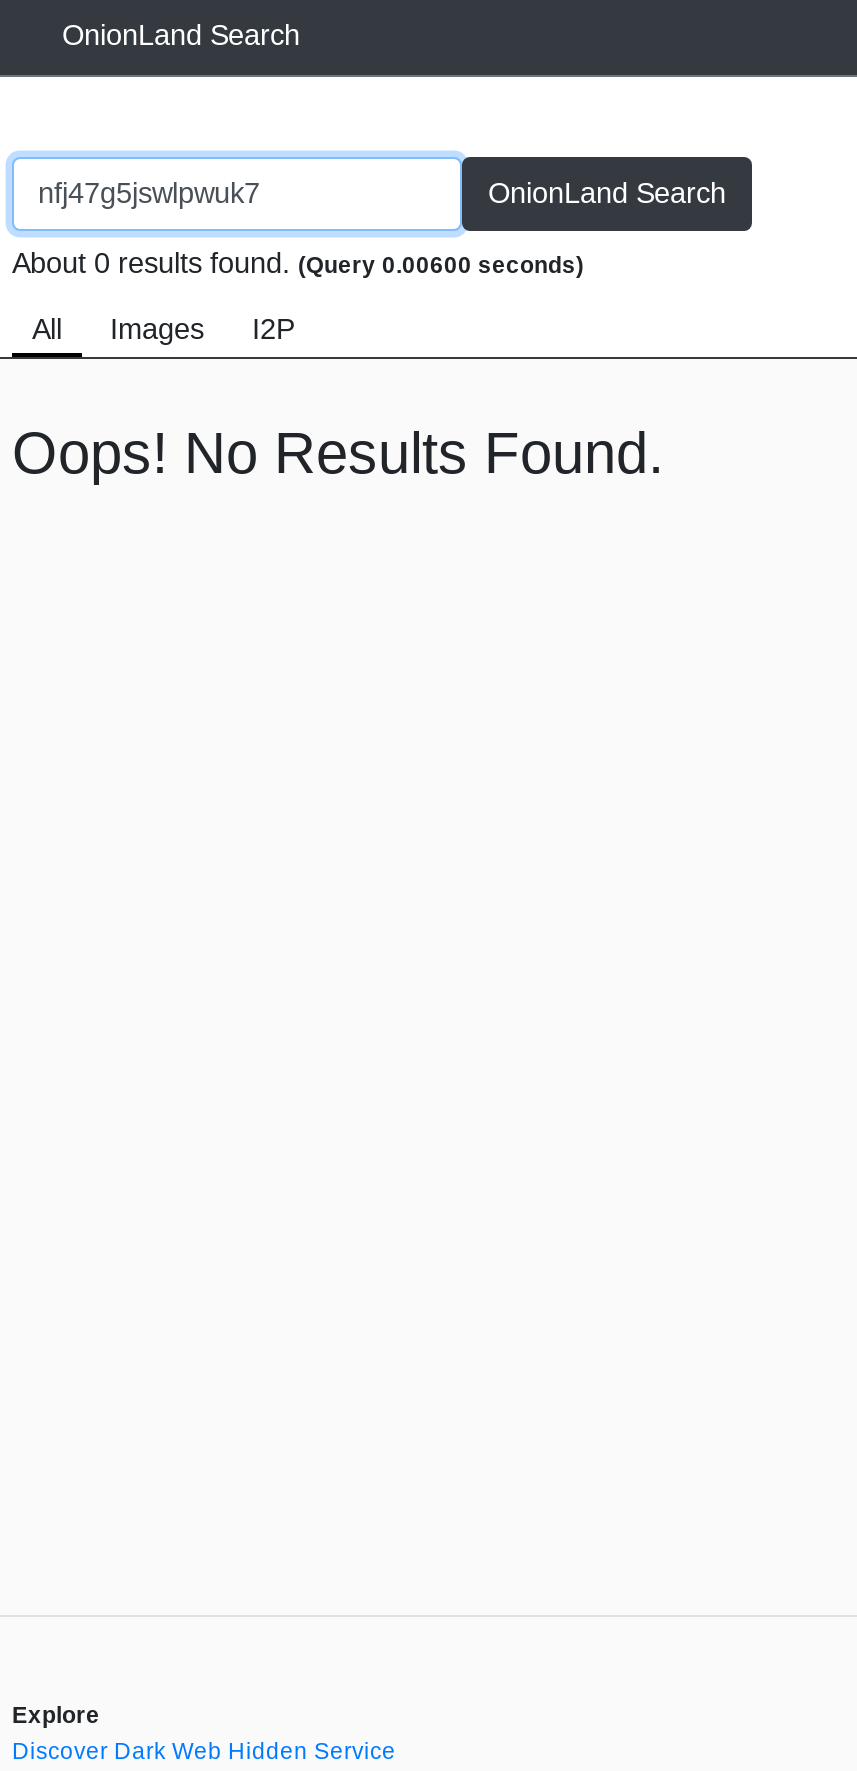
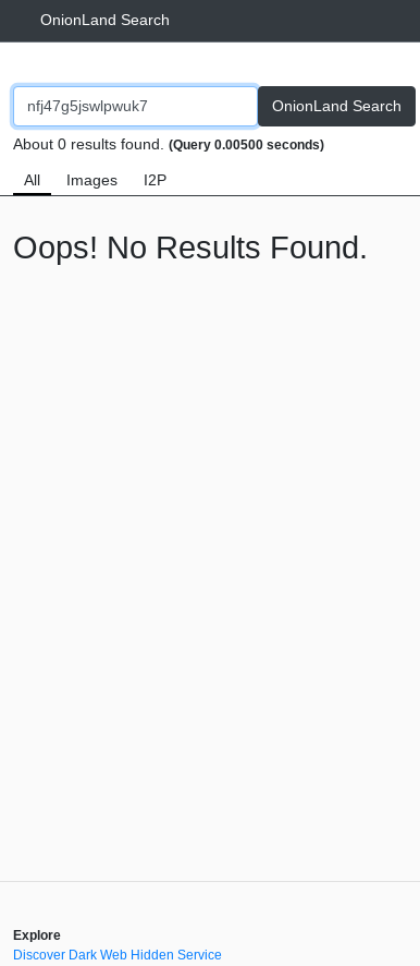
[12,247,584,279] About 0 results found. (Query 0.00600 seconds) -> [13,135,324,153] About 0 results found. (Query 0.00500 seconds)

